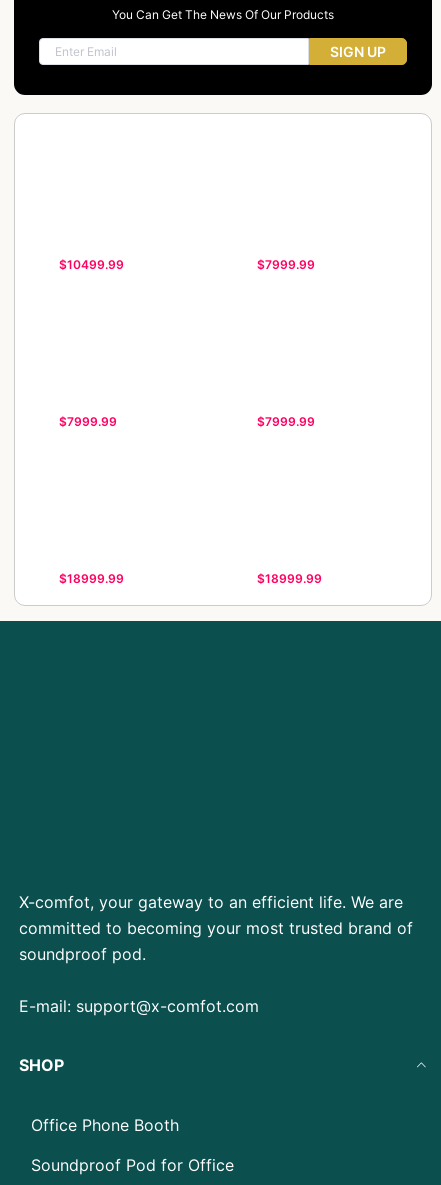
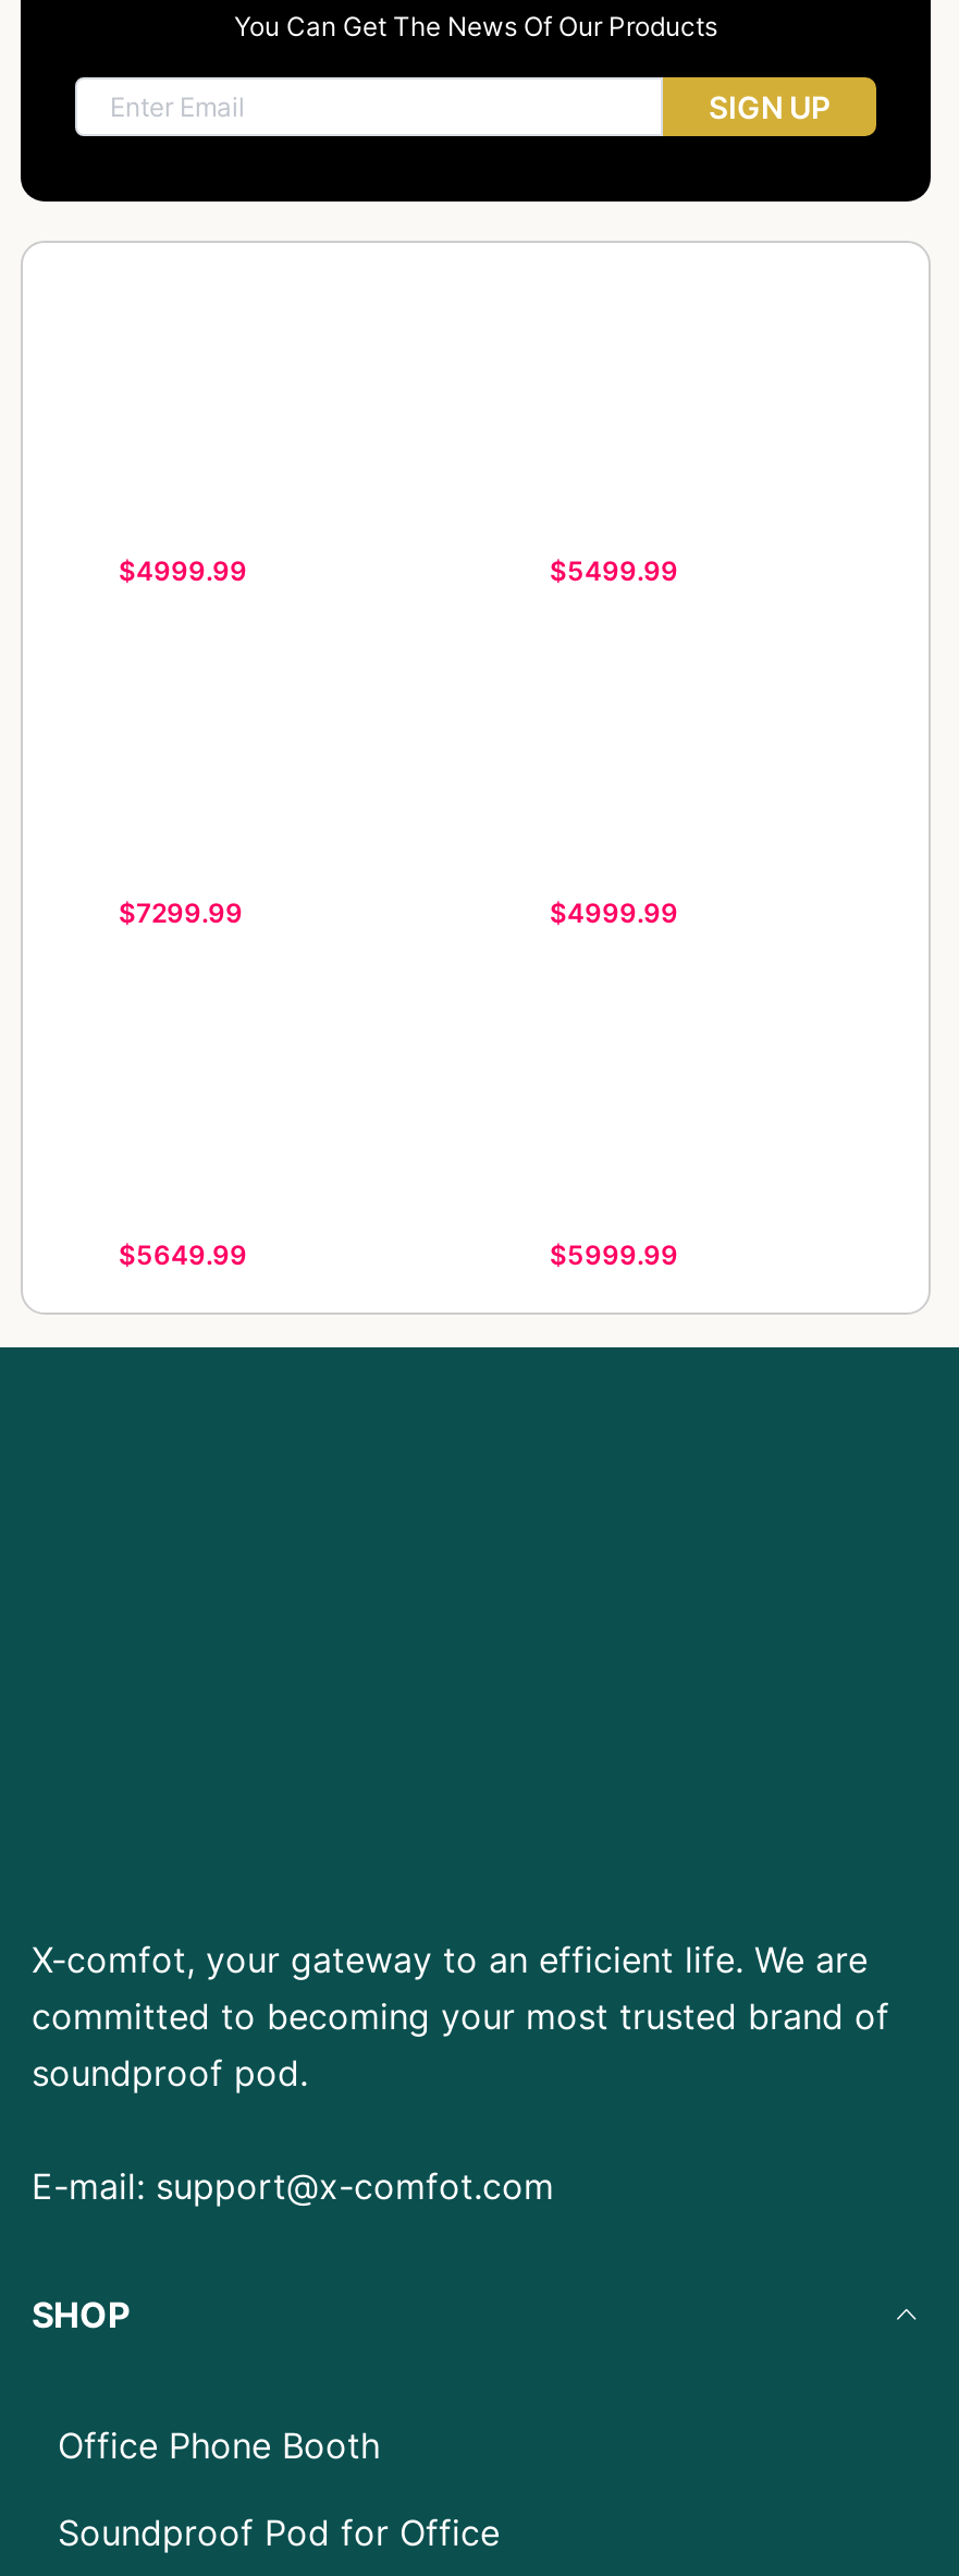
[59,257,124,272] $10499.99 -> [119,554,247,587] $4999.99
[257,257,315,272] $7999.99 -> [550,554,678,587] $5499.99
[59,414,117,429] $7999.99 -> [119,896,243,929] $7299.99
[257,414,315,429] $7999.99 -> [550,896,678,929] $4999.99
[59,571,124,586] $18999.99 -> [119,1238,247,1271] $5649.99
[257,571,322,586] $18999.99 -> [550,1238,678,1271] $5999.99

